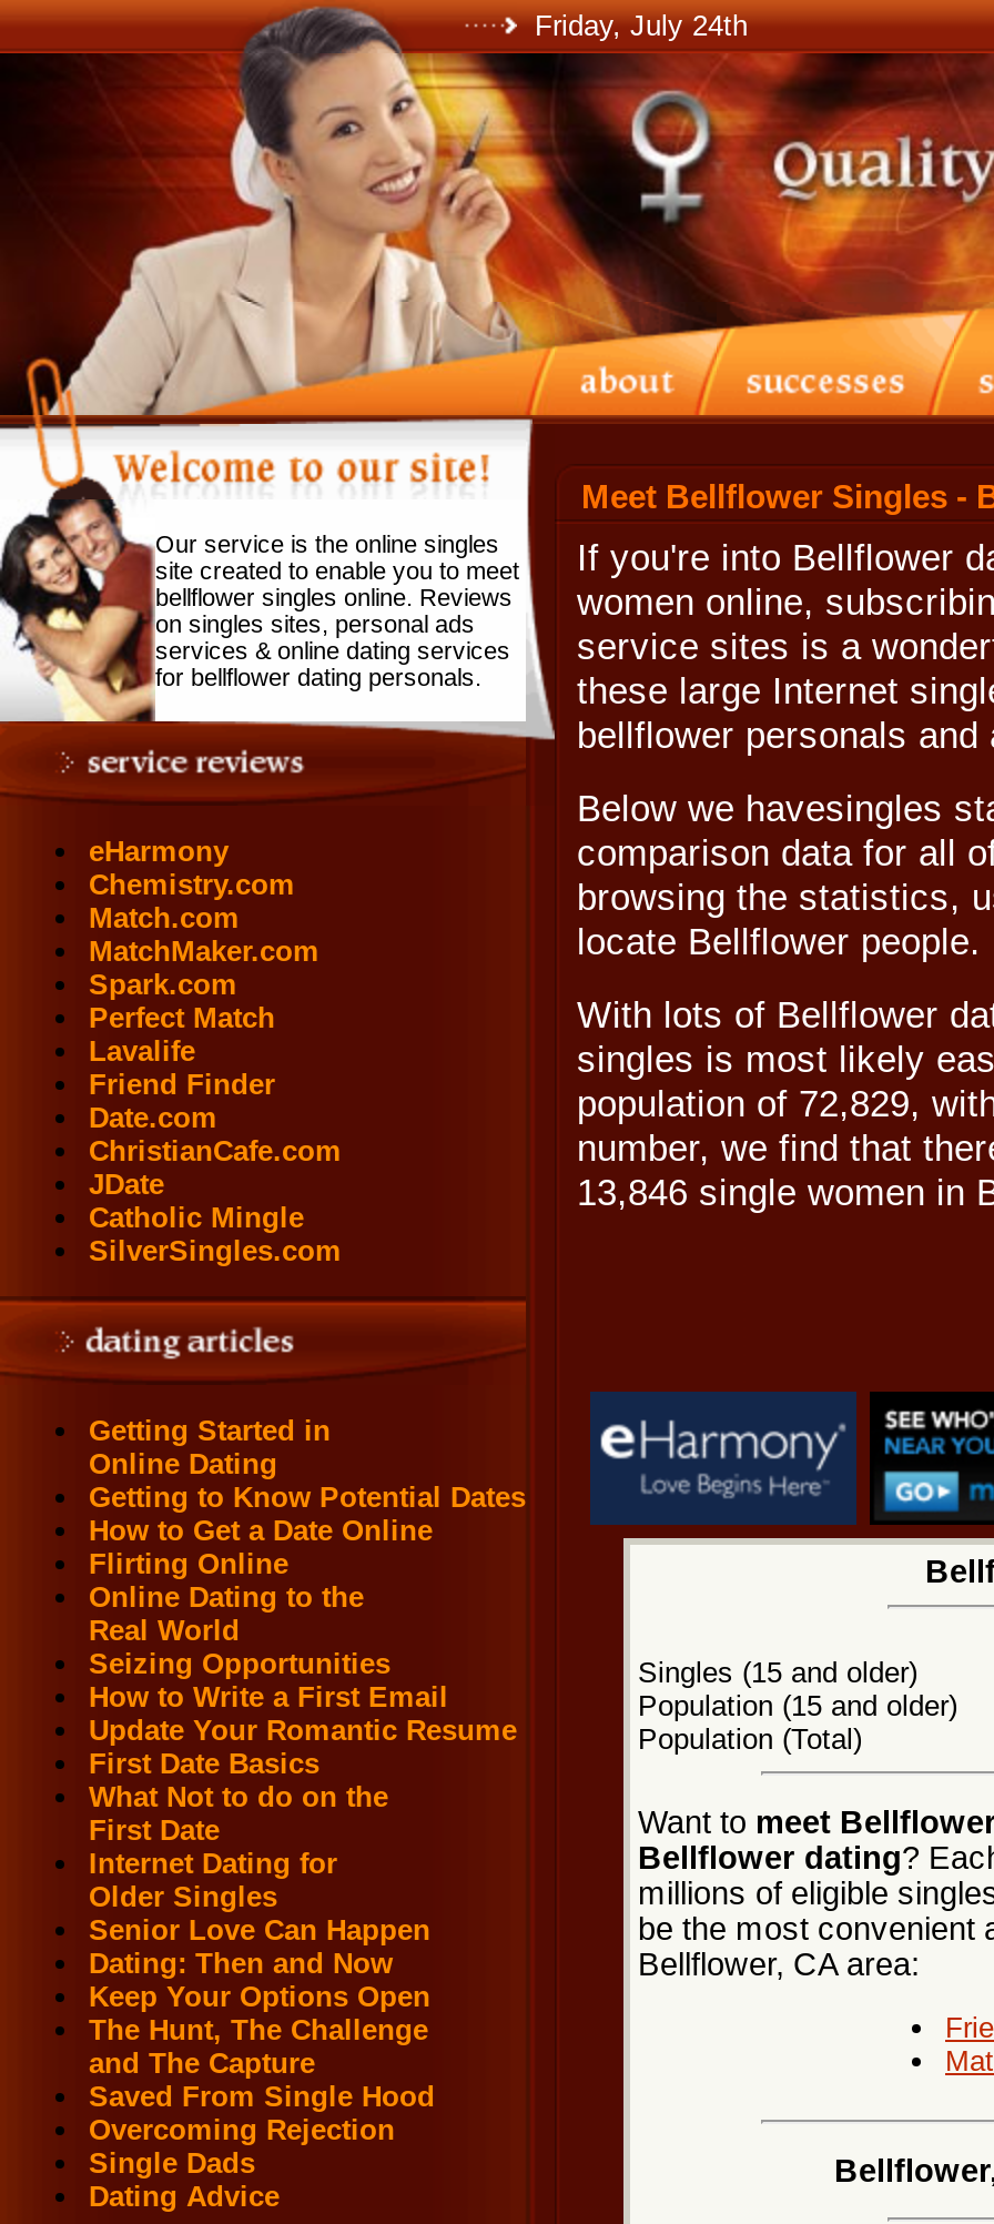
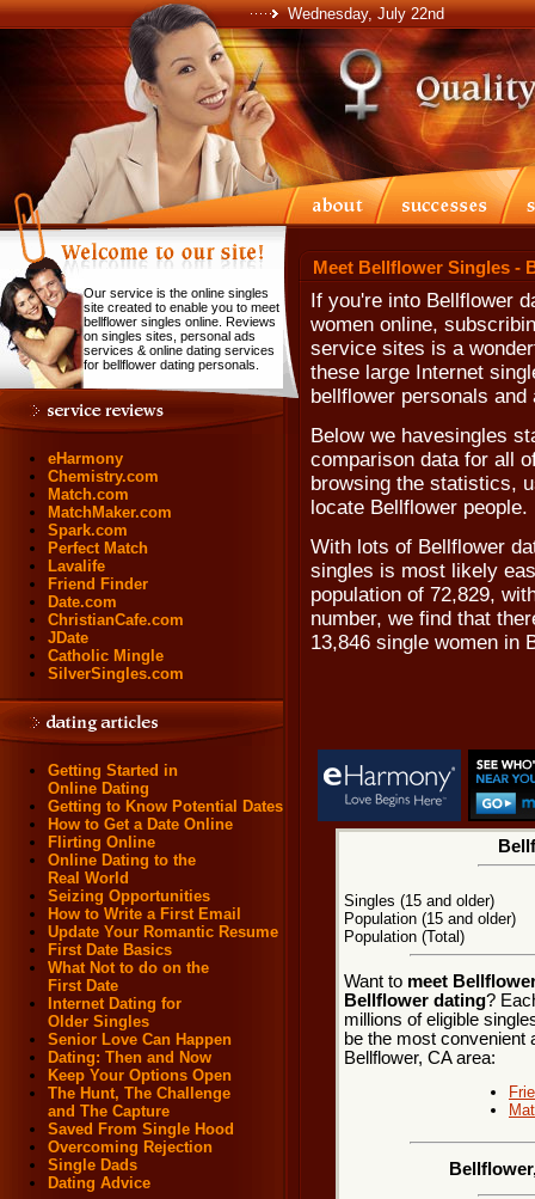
[517,9,748,42] Friday, July 24th -> [278,5,444,23] Wednesday, July 22nd

